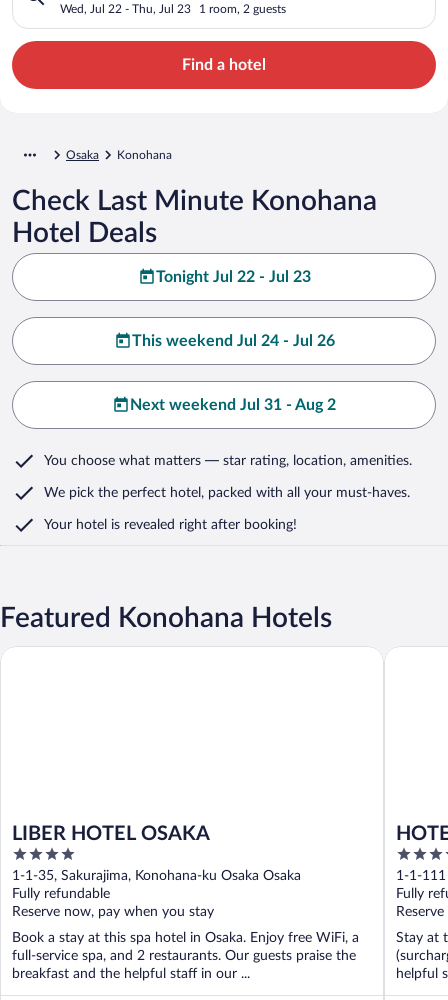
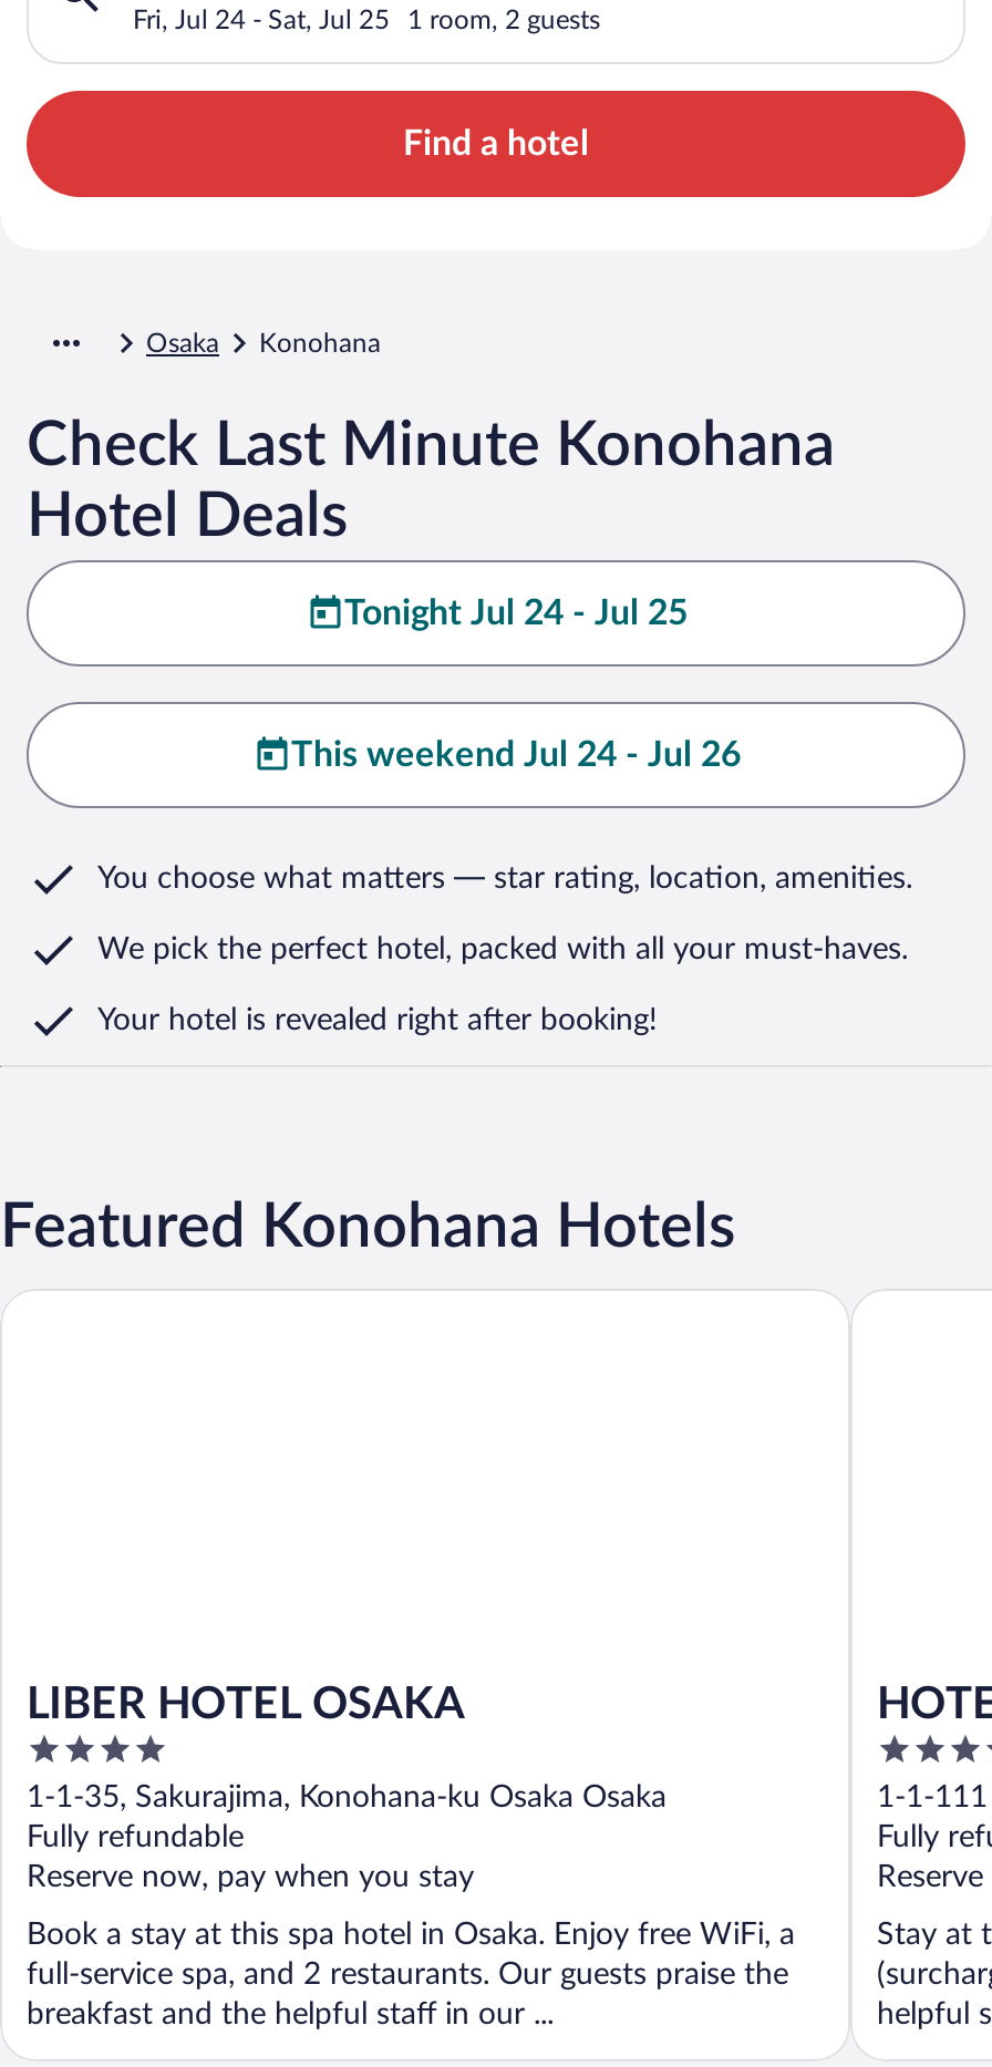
[60,3,191,15] Wed, Jul 22 - Thu, Jul 23 -> [133,6,390,33] Fri, Jul 24 - Sat, Jul 25
[155,269,310,285] Tonight Jul 22 - Jul 23 -> [344,595,688,630] Tonight Jul 24 - Jul 25
[130,397,336,413] Next weekend Jul 31 - Aug 2 -> none

